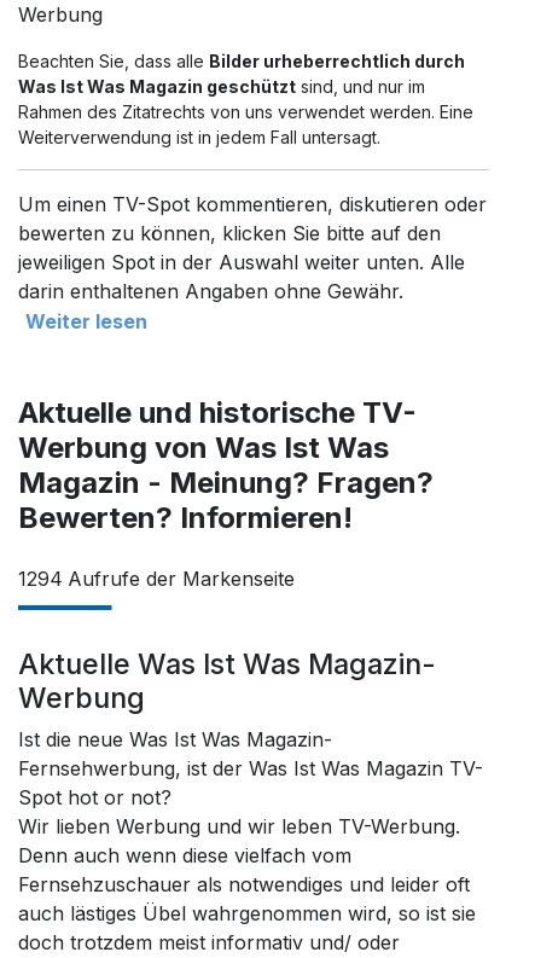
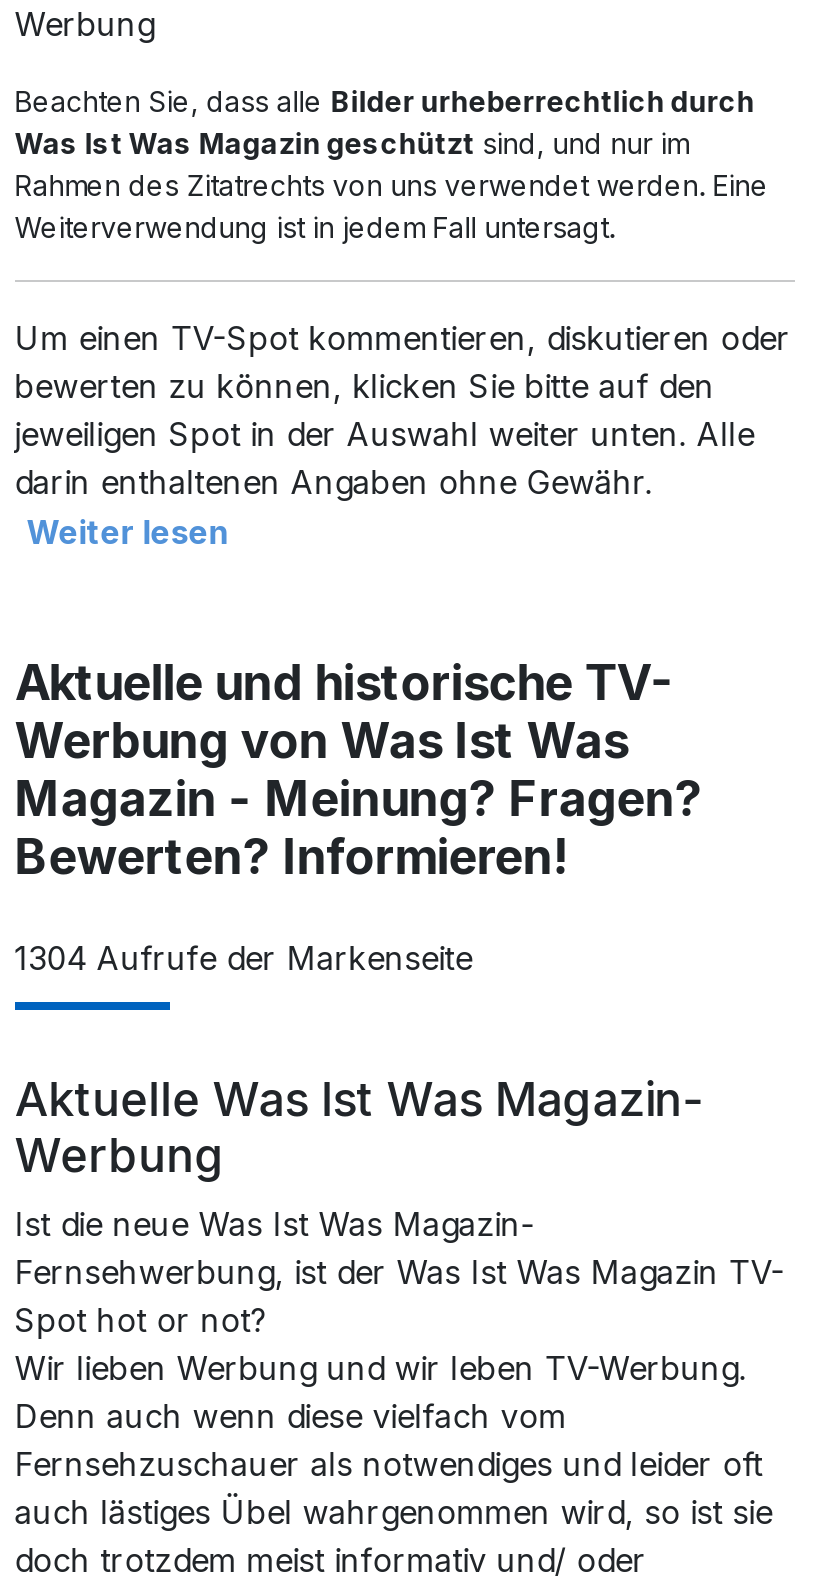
[18,567,294,591] 1294 Aufrufe der Markenseite -> [15,938,473,978] 1304 Aufrufe der Markenseite

